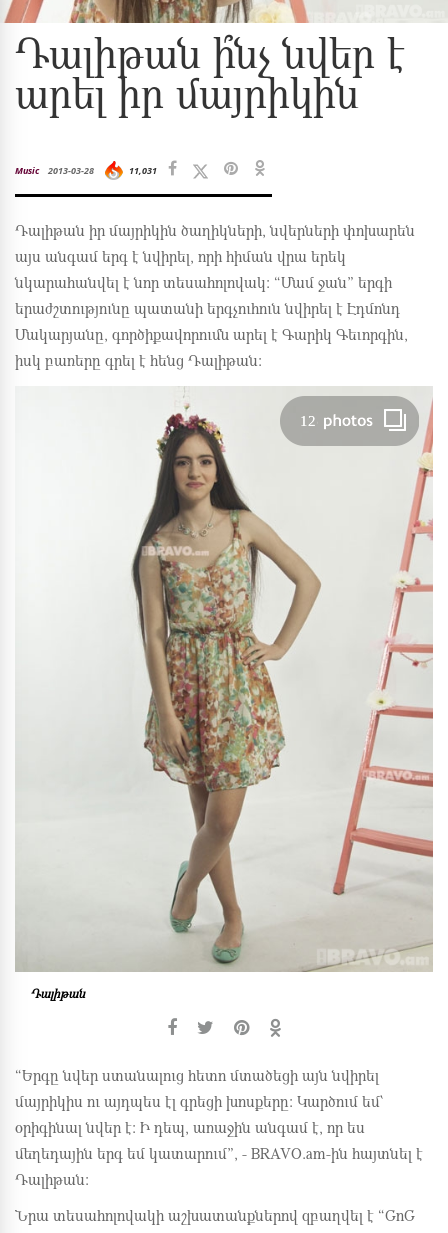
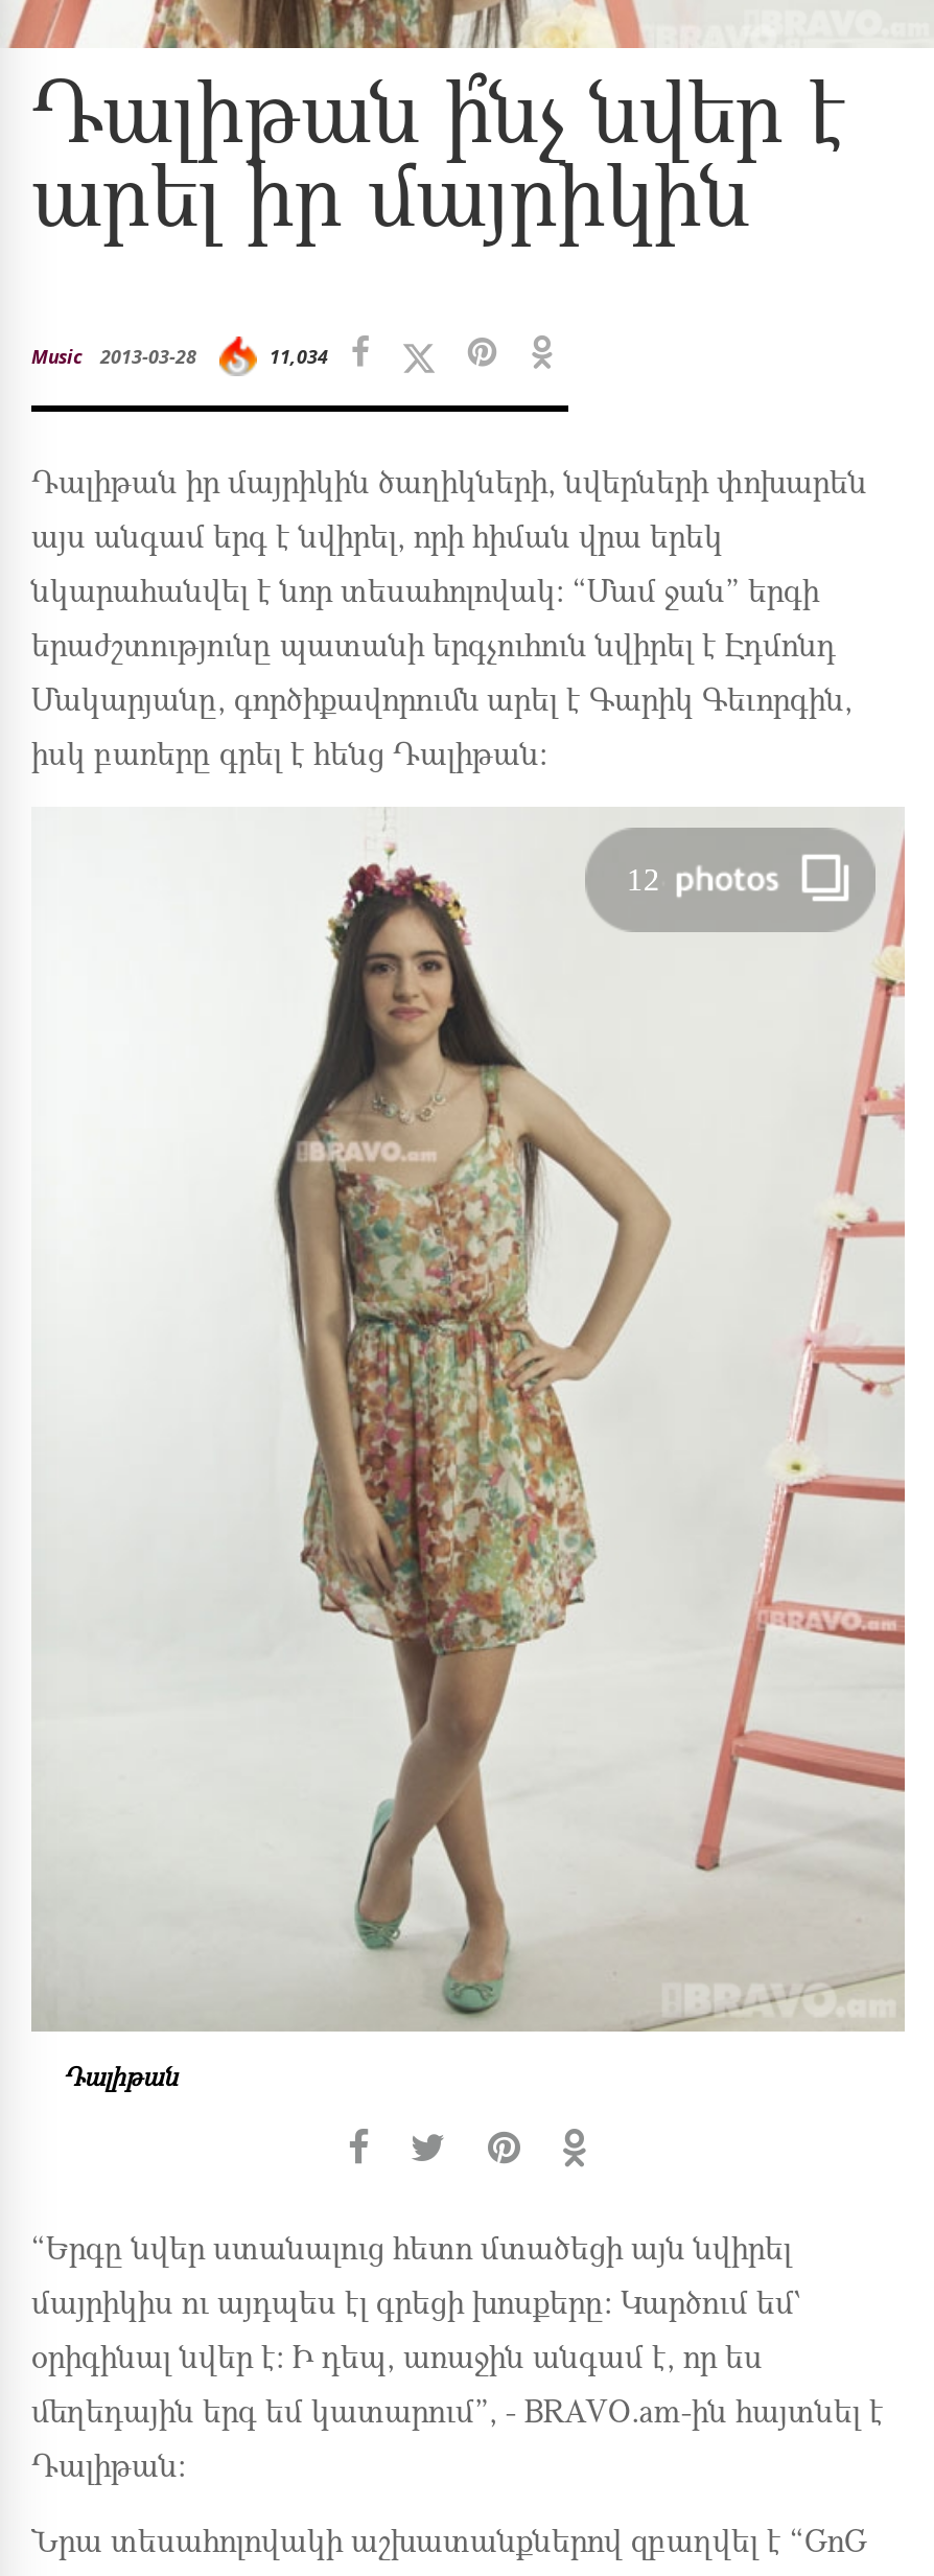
[127,164,157,177] 11,031 -> [265,343,328,370] 11,034

